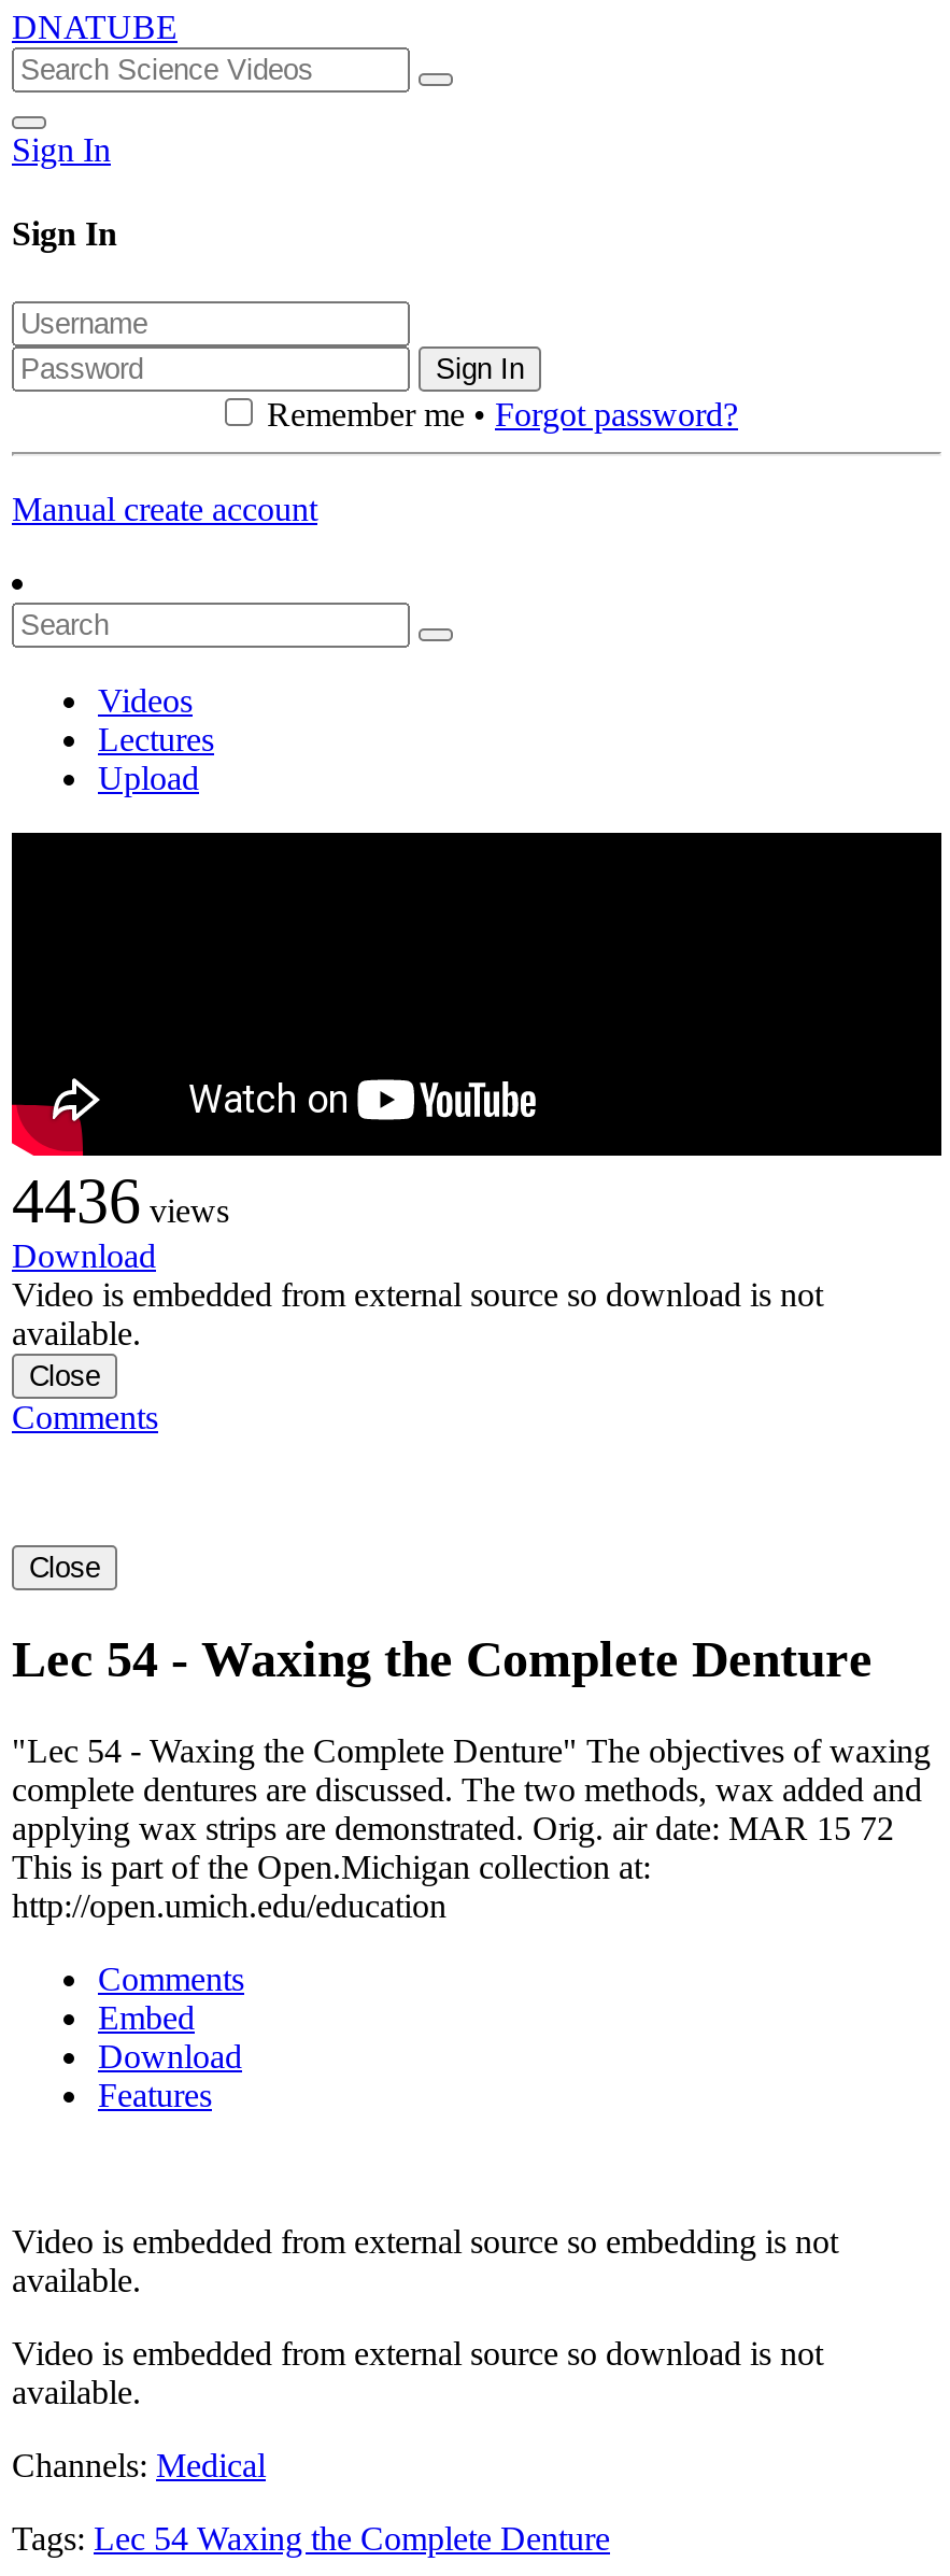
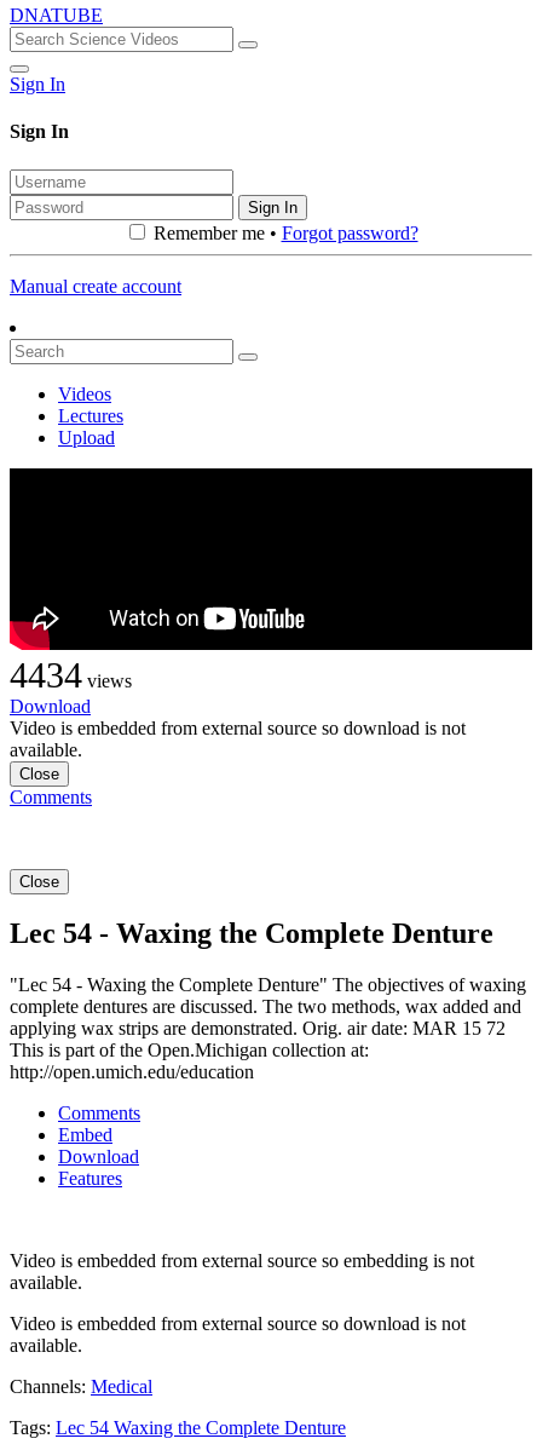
[12,1163,229,1234] 4436views -> [10,654,132,694] 4434views

